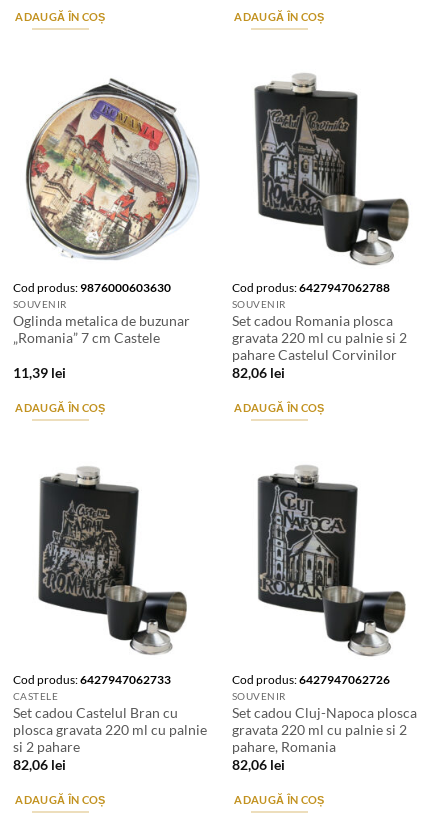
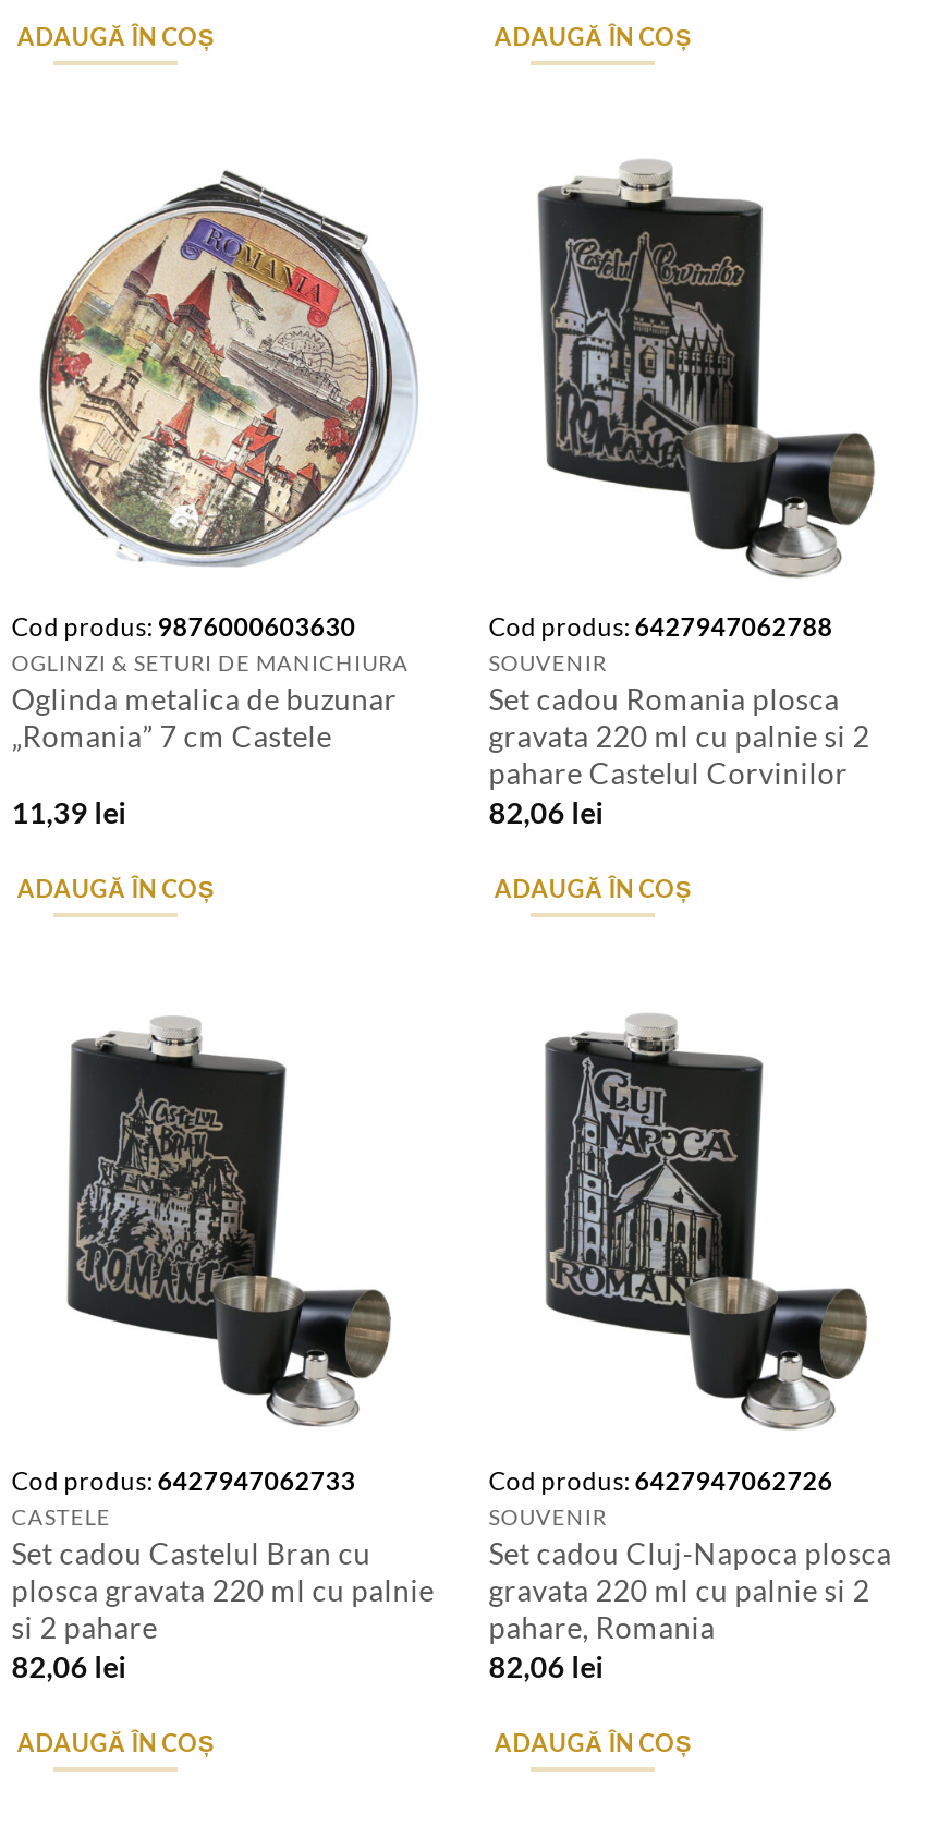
[13,298,67,310] SOUVENIR -> [12,650,409,676] OGLINZI & SETURI DE MANICHIURA

